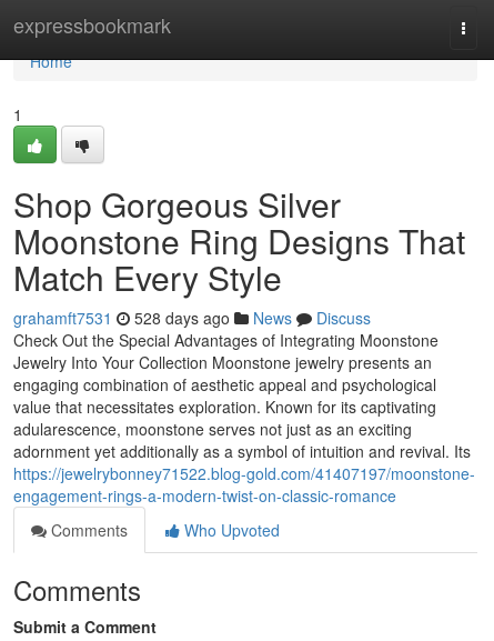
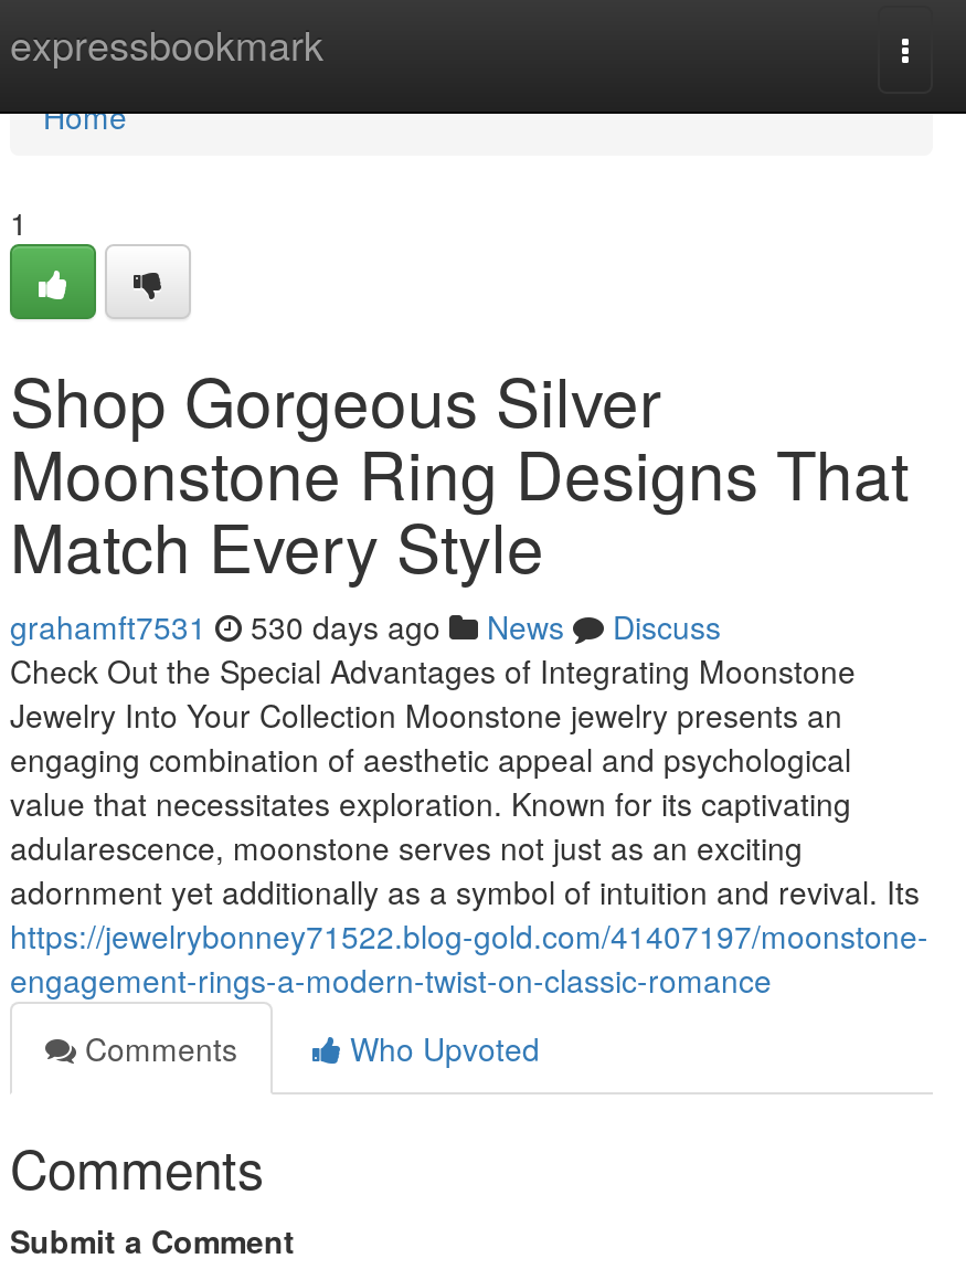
[13,307,371,329] grahamft7531 528 days ago News Discuss -> [10,604,721,648] grahamft7531 530 days ago News Discuss

